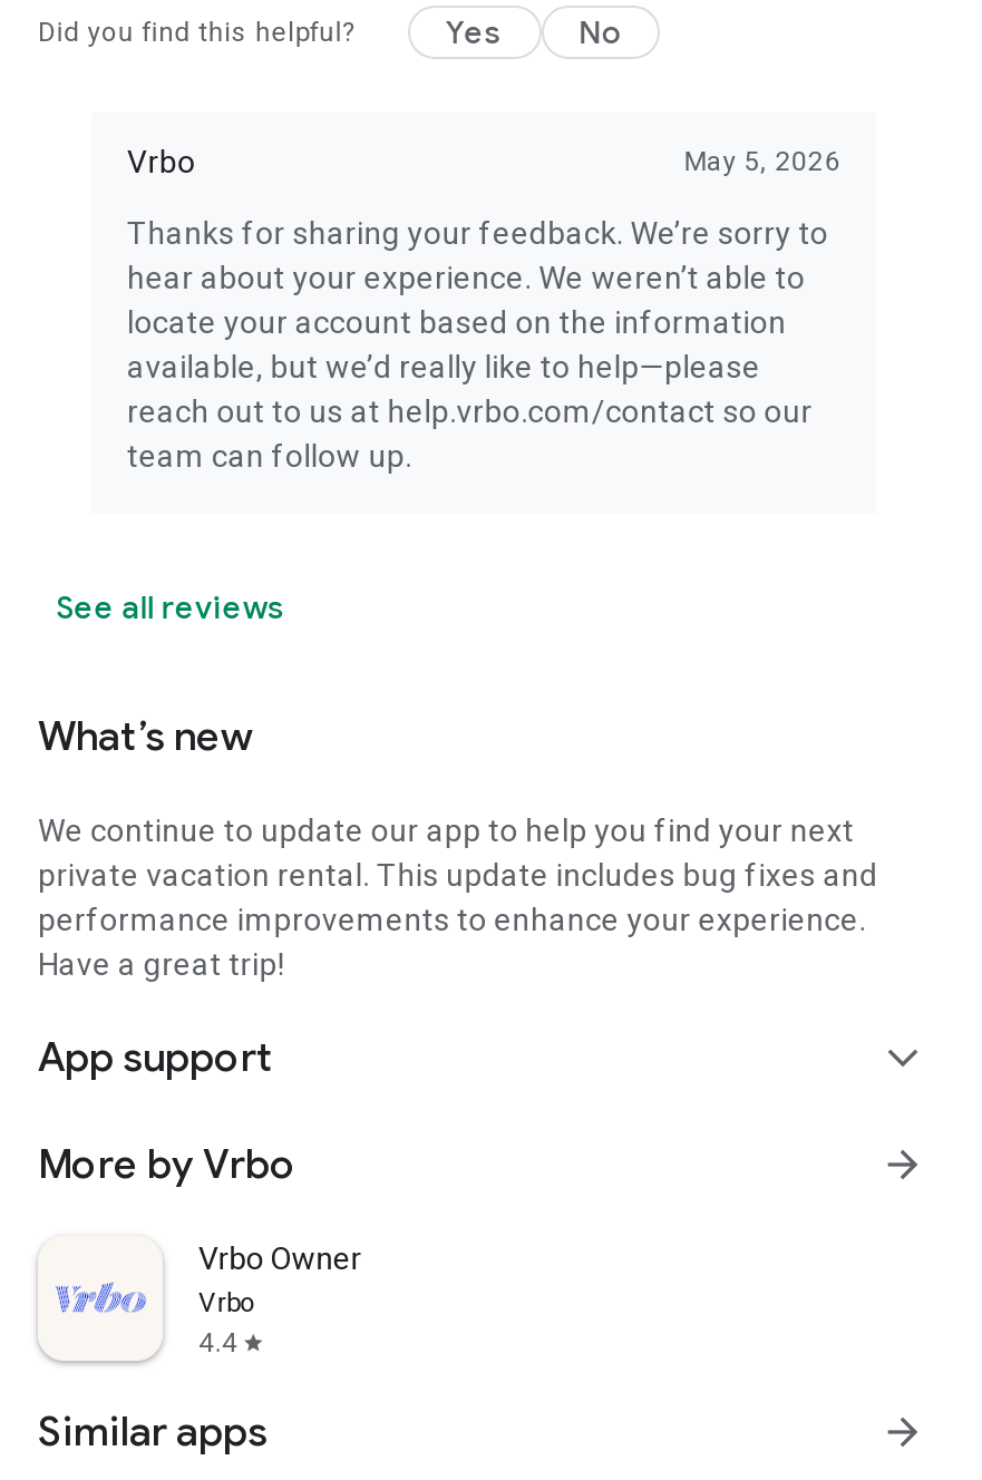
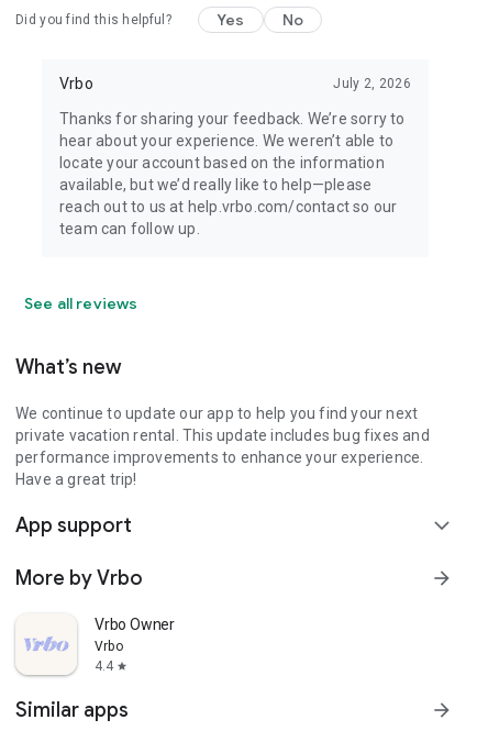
[684,146,840,177] May 5, 2026 -> [333,76,411,92] July 2, 2026

